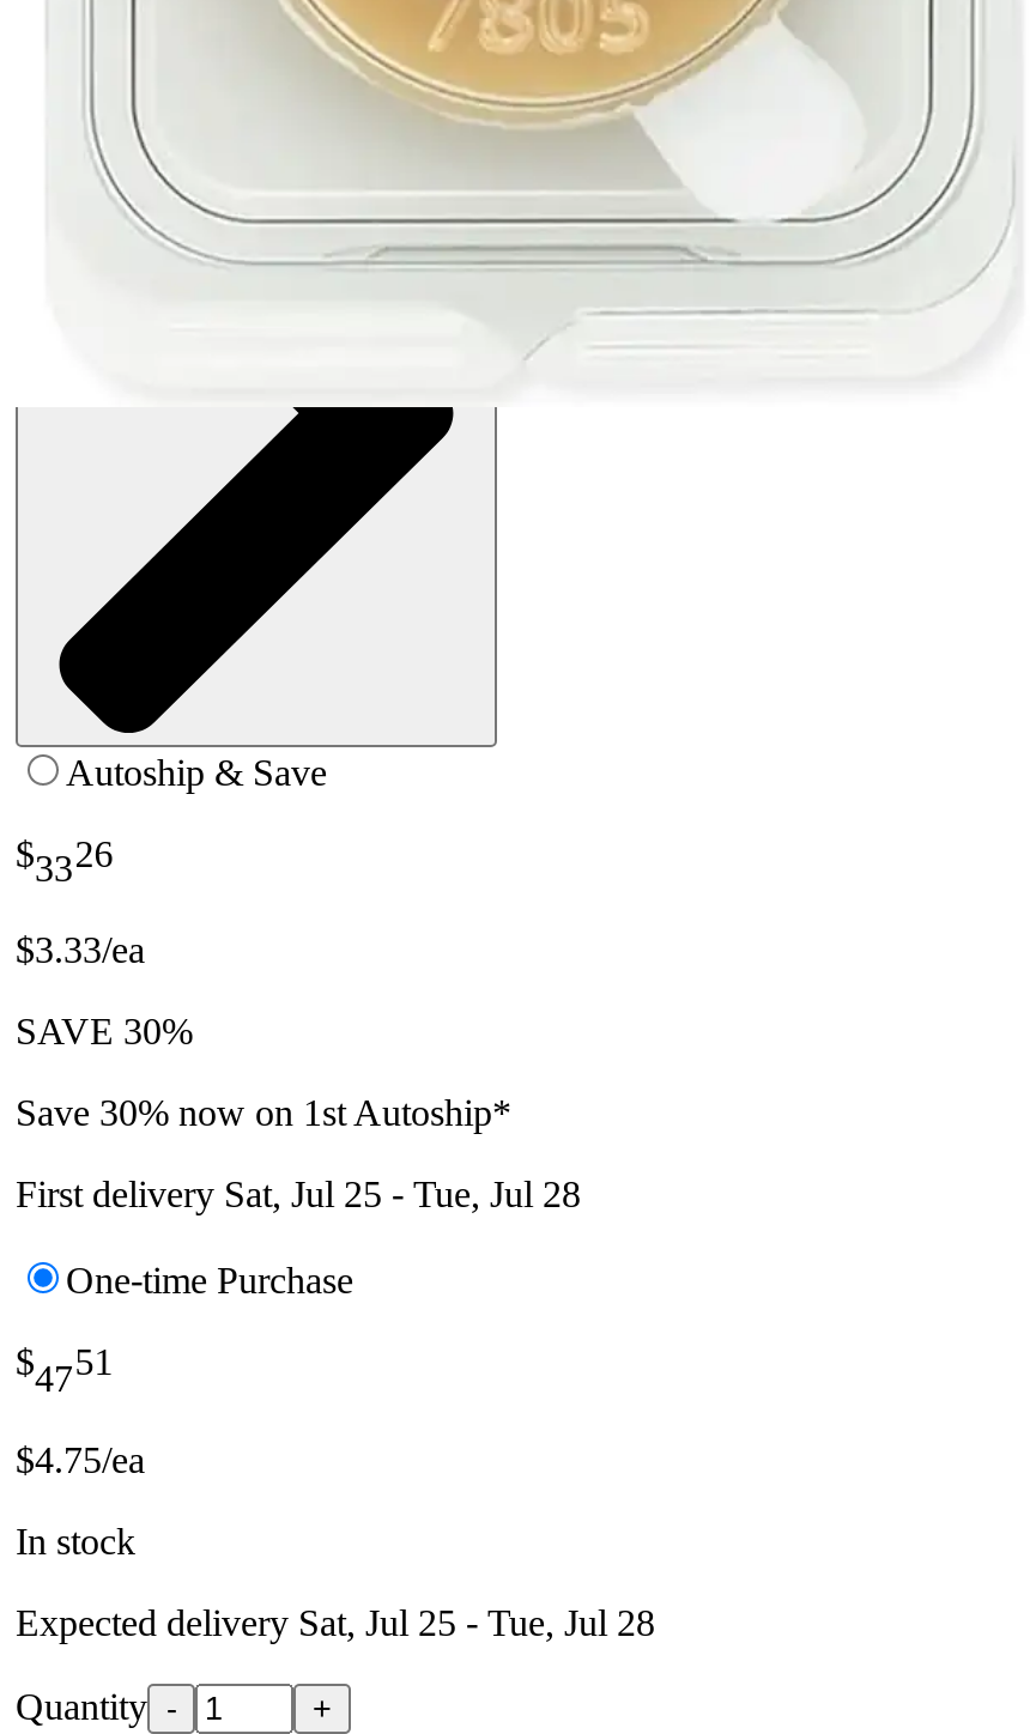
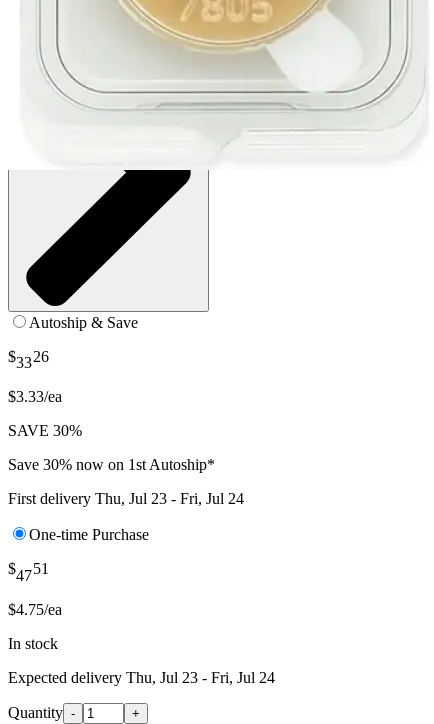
[16,1175,581,1215] First delivery Sat, Jul 25 - Tue, Jul 28 -> [8,490,244,507] First delivery Thu, Jul 23 - Fri, Jul 24
[16,1602,655,1642] Expected delivery Sat, Jul 25 - Tue, Jul 28 -> [8,669,275,686] Expected delivery Thu, Jul 23 - Fri, Jul 24

